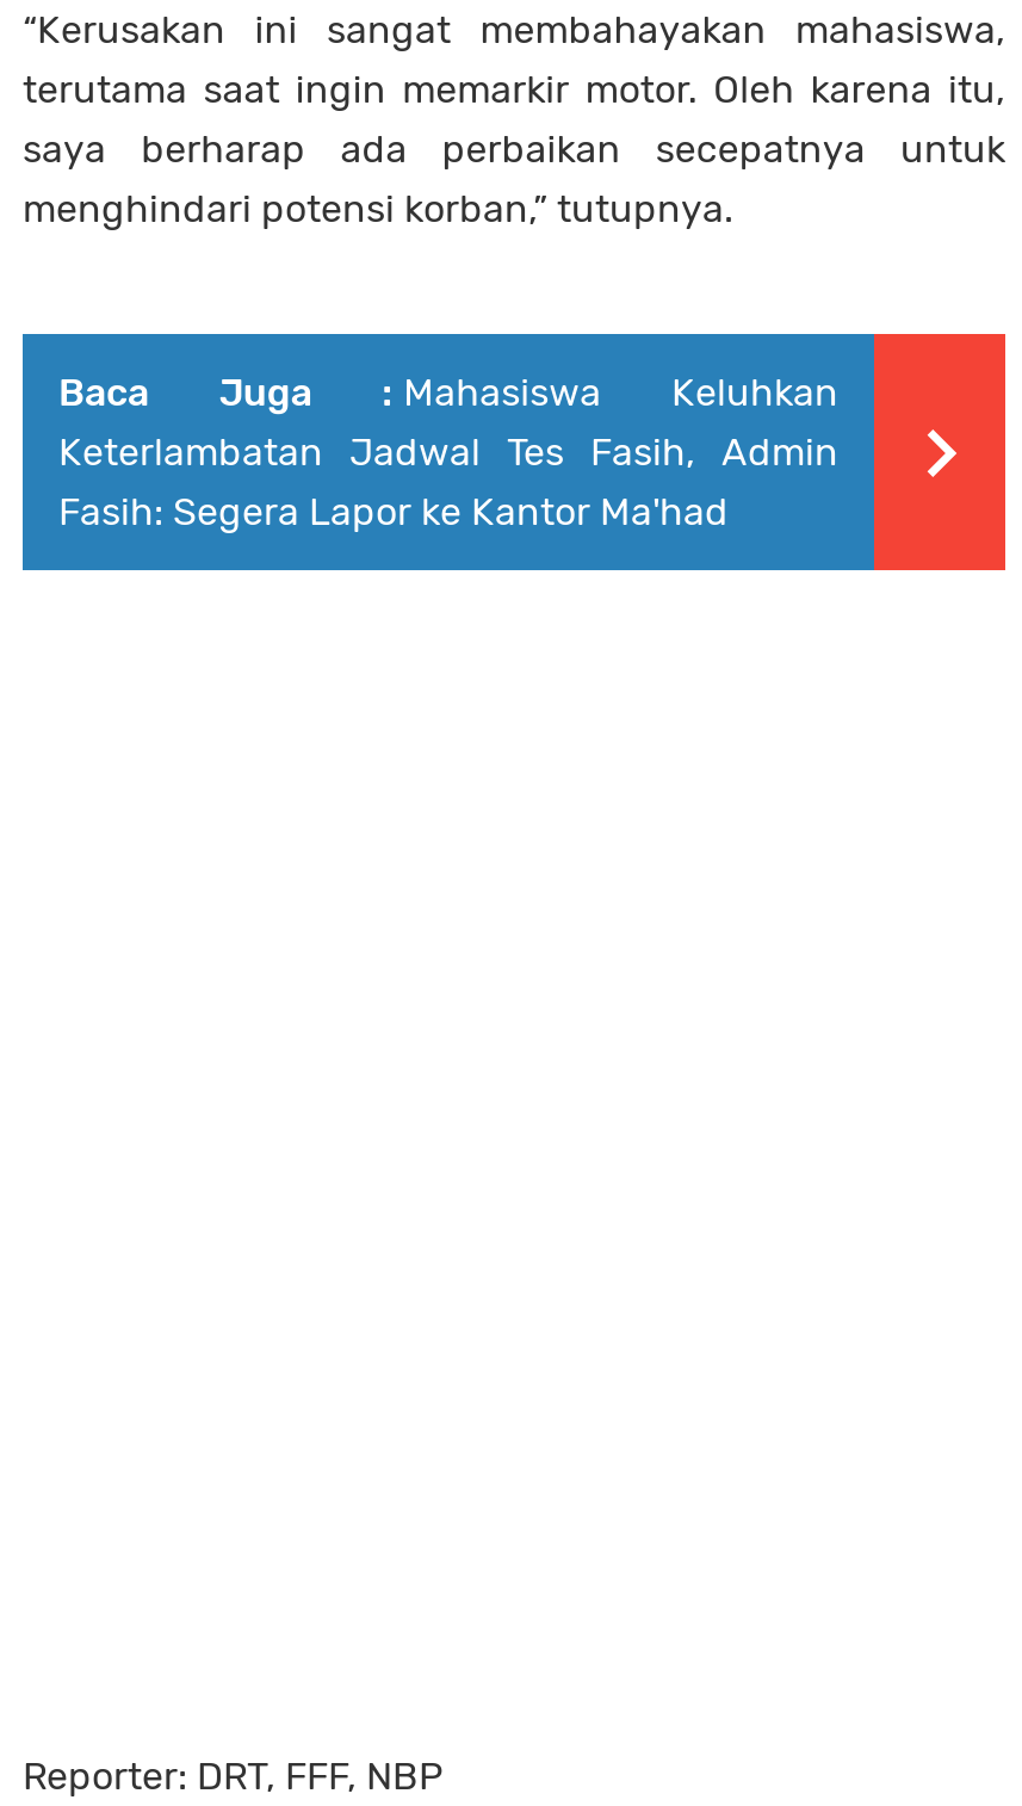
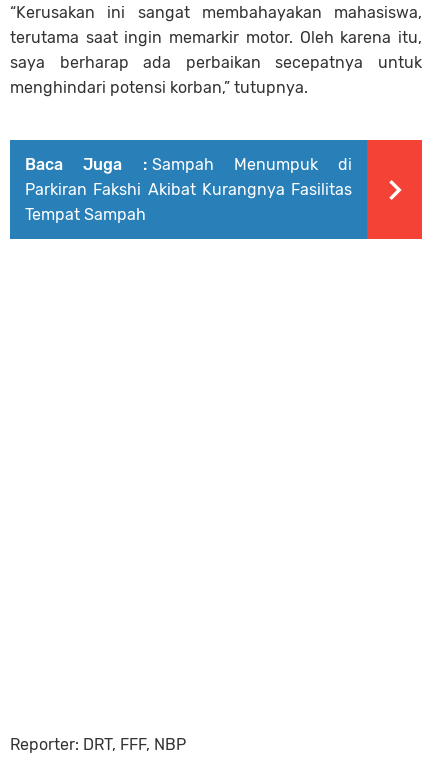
[58,370,838,534] Baca Juga : Mahasiswa Keluhkan | Keterlambatan Jadwal Tes Fasih, Admin | Fasih: Segera Lapor ke Kantor Ma'had -> [25,155,352,224] Baca Juga : Sampah Menumpuk di | Parkiran Fakshi Akibat Kurangnya Fasilitas | Tempat Sampah

